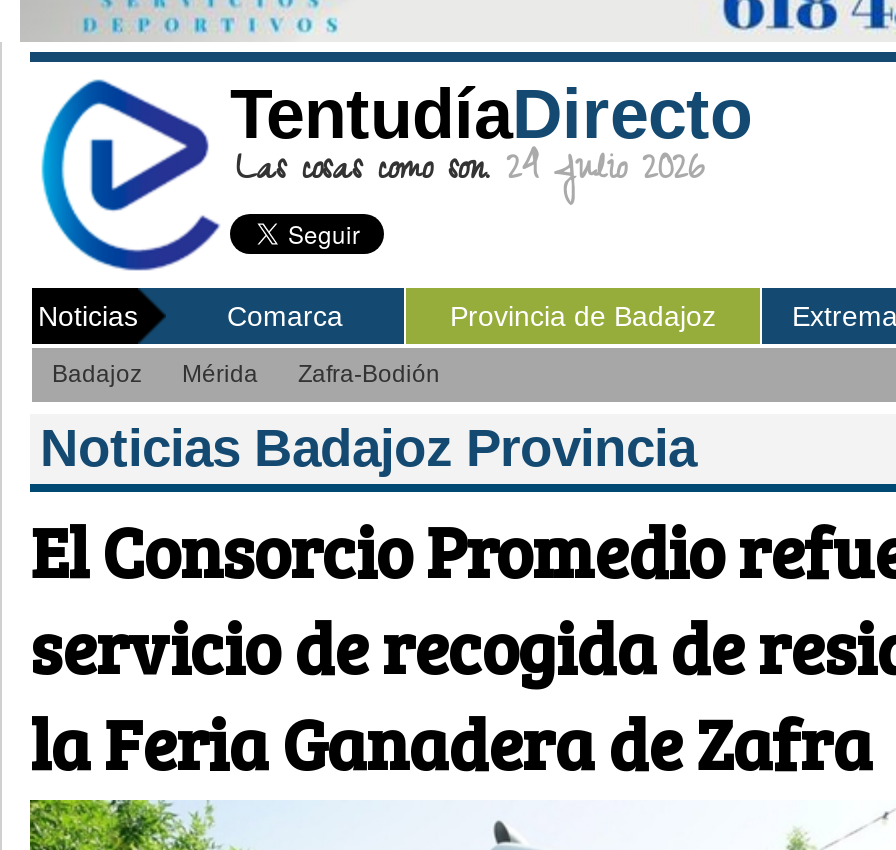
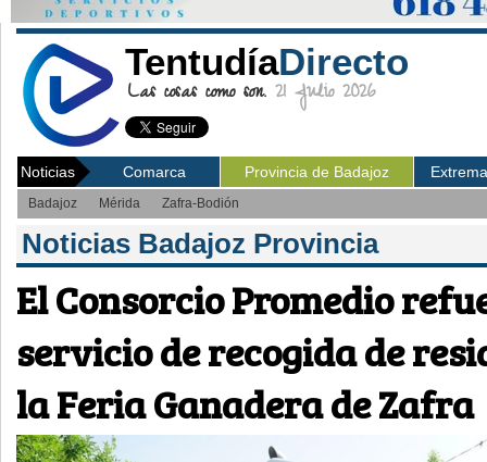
[236,142,702,204] Las cosas como son. 24 Julio 2026 -> [128,77,375,111] Las cosas como son. 21 Julio 2026

